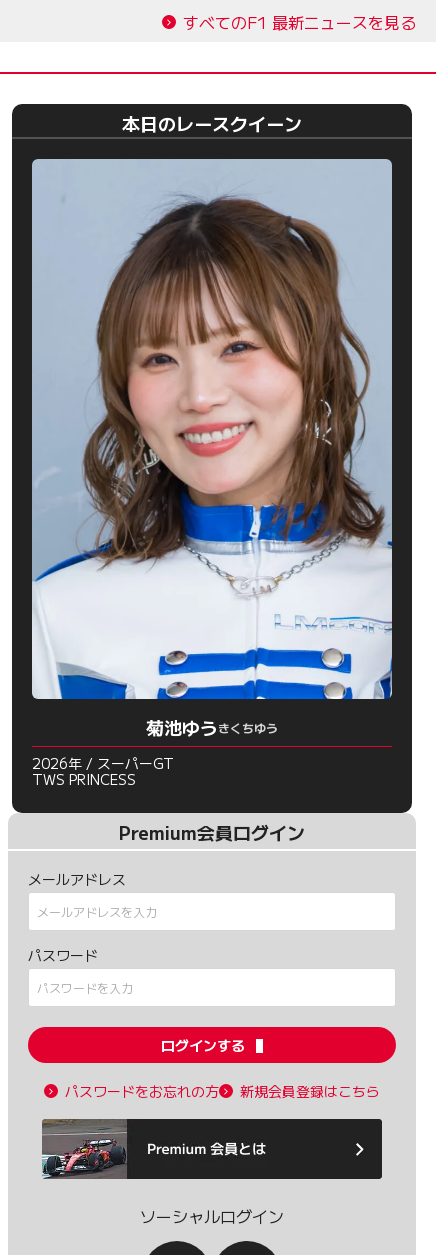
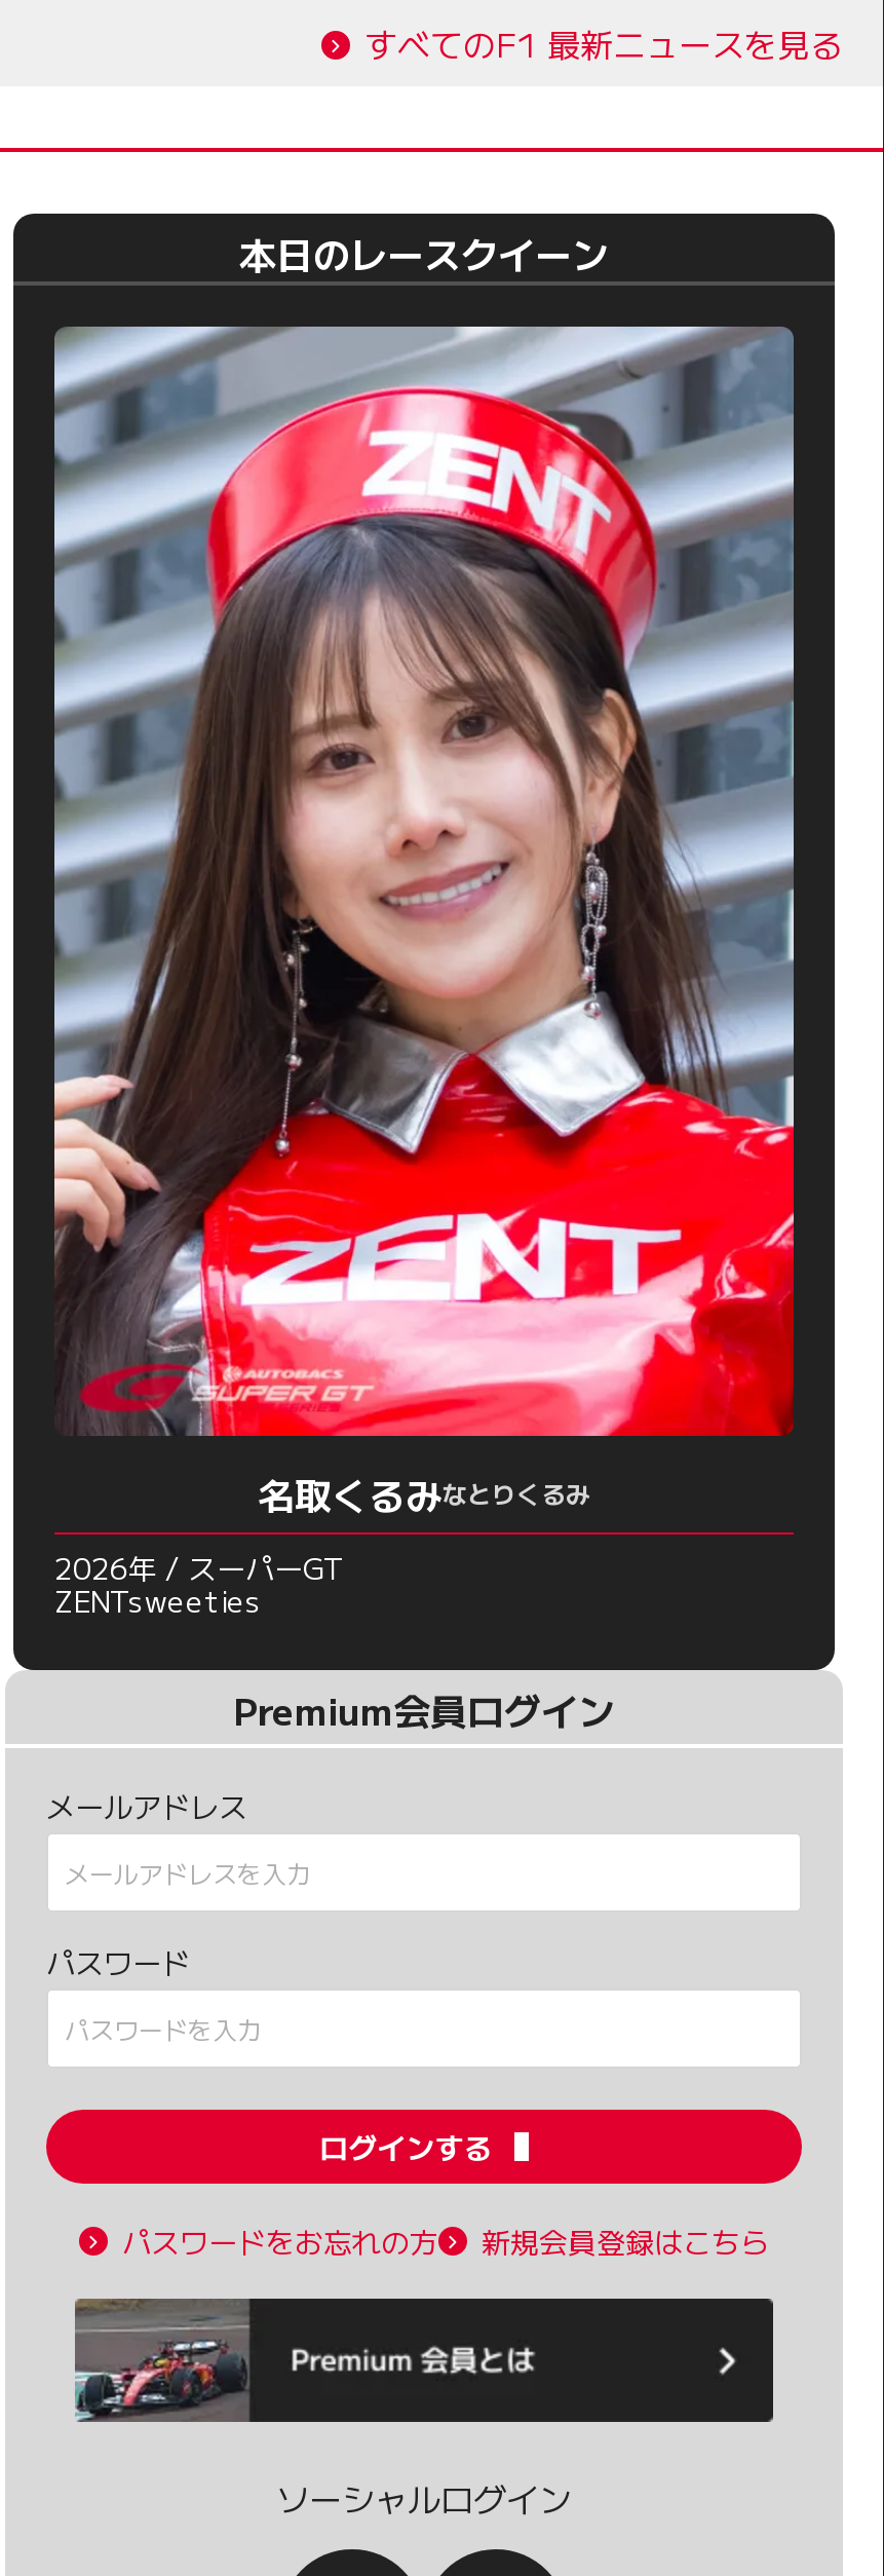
[31,158,393,740] [image] | 菊池ゆうきくちゆう -> [52,325,796,1519] [image] | 名取くるみなとりくるみ
[32,769,136,789] TWS PRINCESS -> [54,1578,262,1619] ZENTsweeties

